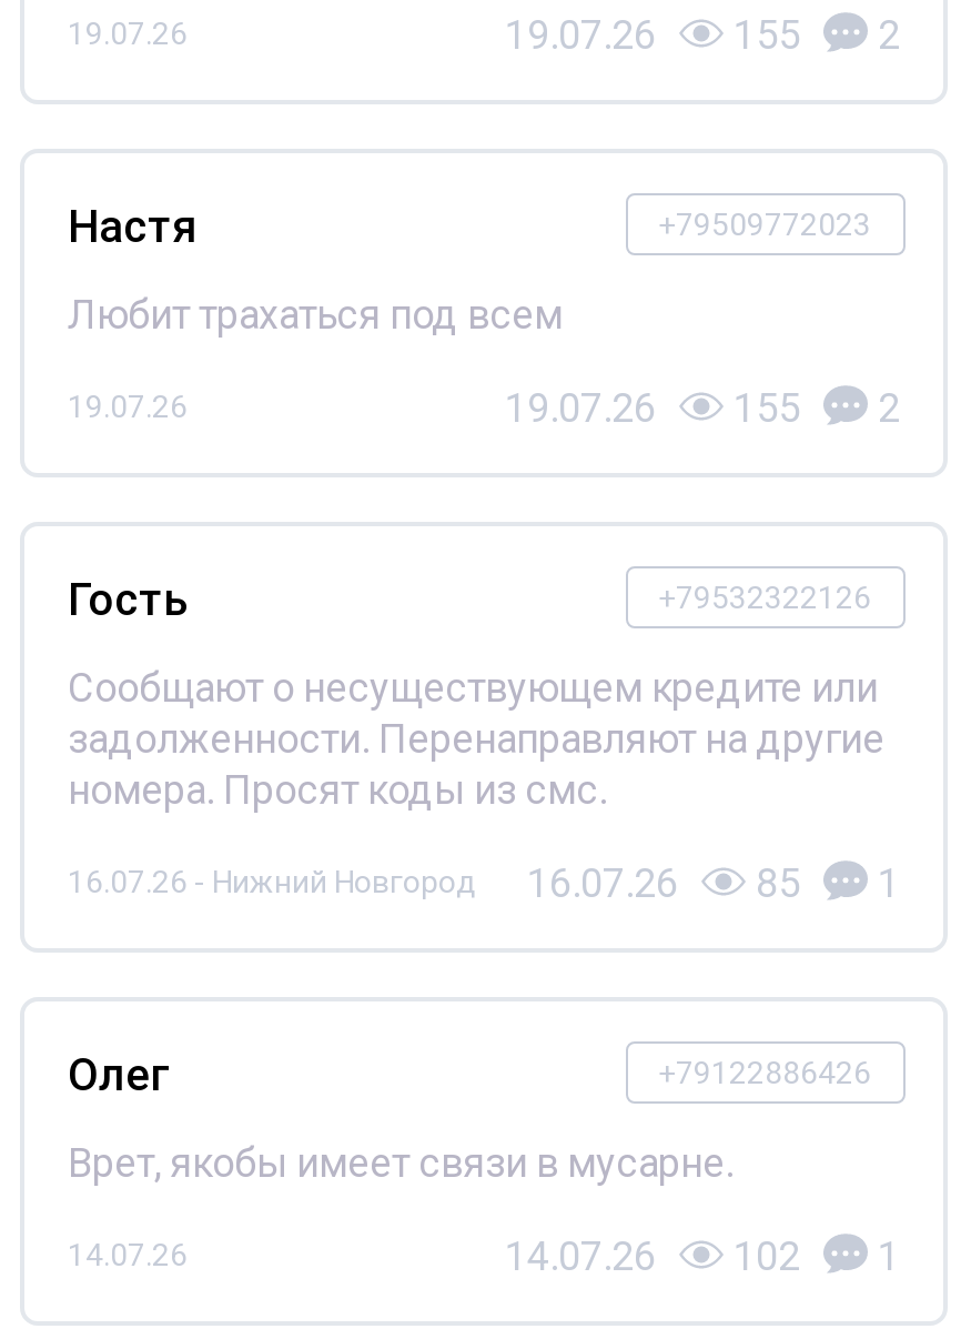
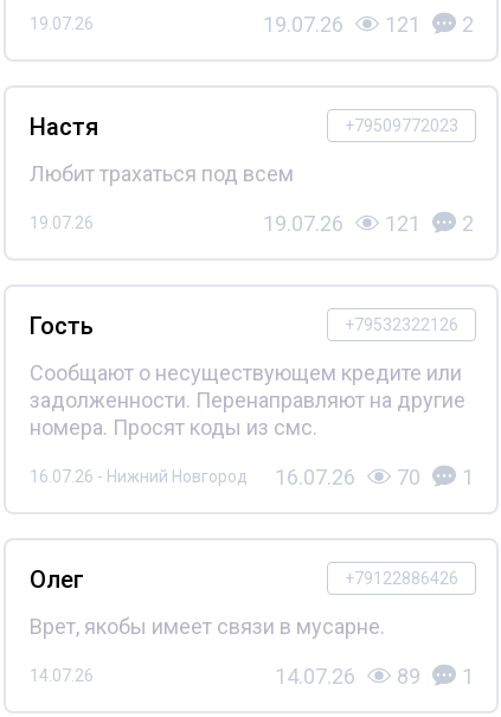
[505,10,900,57] 19.07.26 155 2 -> [262,11,473,36] 19.07.26 121 2
[505,383,900,430] 19.07.26 155 2 -> [262,210,473,235] 19.07.26 121 2
[68,858,900,905] 16.07.26 - Нижний Новгород 16.07.26 85 1 -> [29,464,473,489] 16.07.26 - Нижний Новгород 16.07.26 70 1
[505,1231,900,1278] 14.07.26 102 1 -> [274,663,473,688] 14.07.26 89 1

